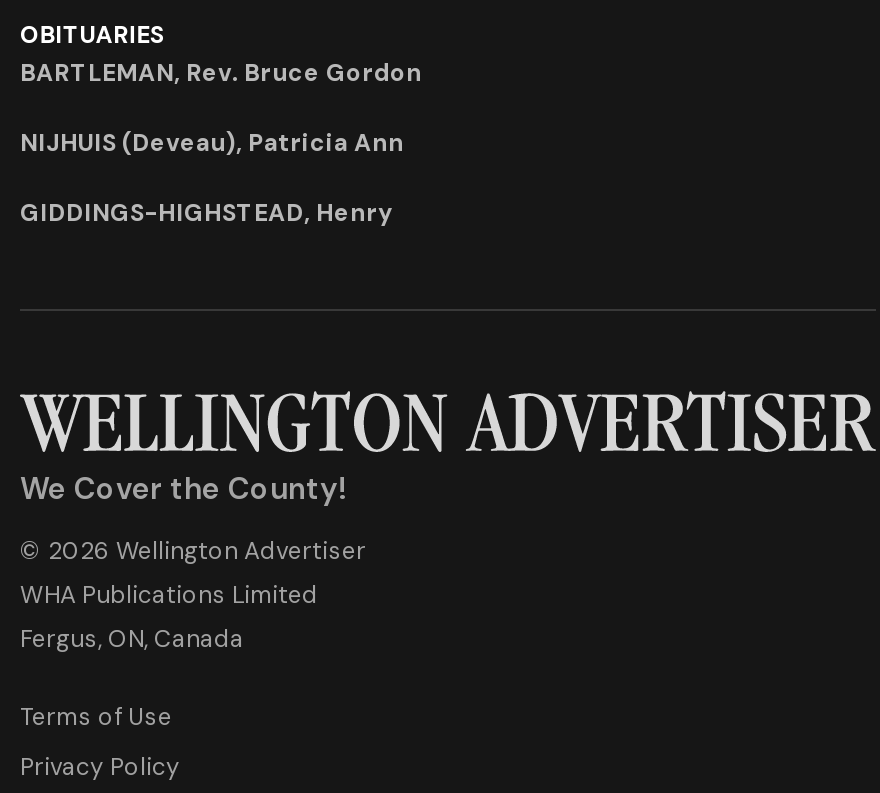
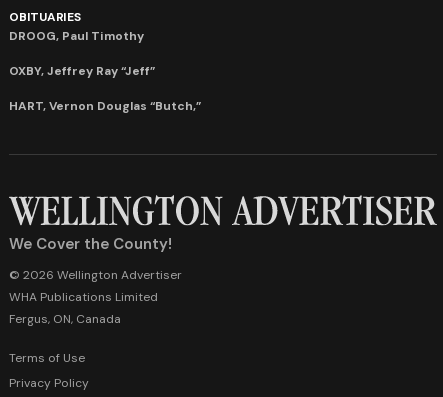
[20,56,422,88] BARTLEMAN, Rev. Bruce Gordon -> [9,28,144,44] DROOG, Paul Timothy
[20,126,404,158] NIJHUIS (Deveau), Patricia Ann -> [9,63,155,79] OXBY, Jeffrey Ray “Jeff”
[20,196,392,228] GIDDINGS-HIGHSTEAD, Henry -> [9,98,201,114] HART, Vernon Douglas “Butch,”

